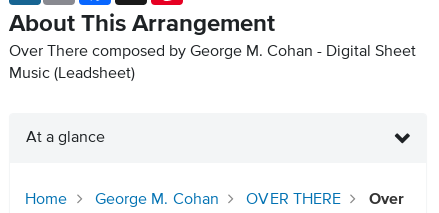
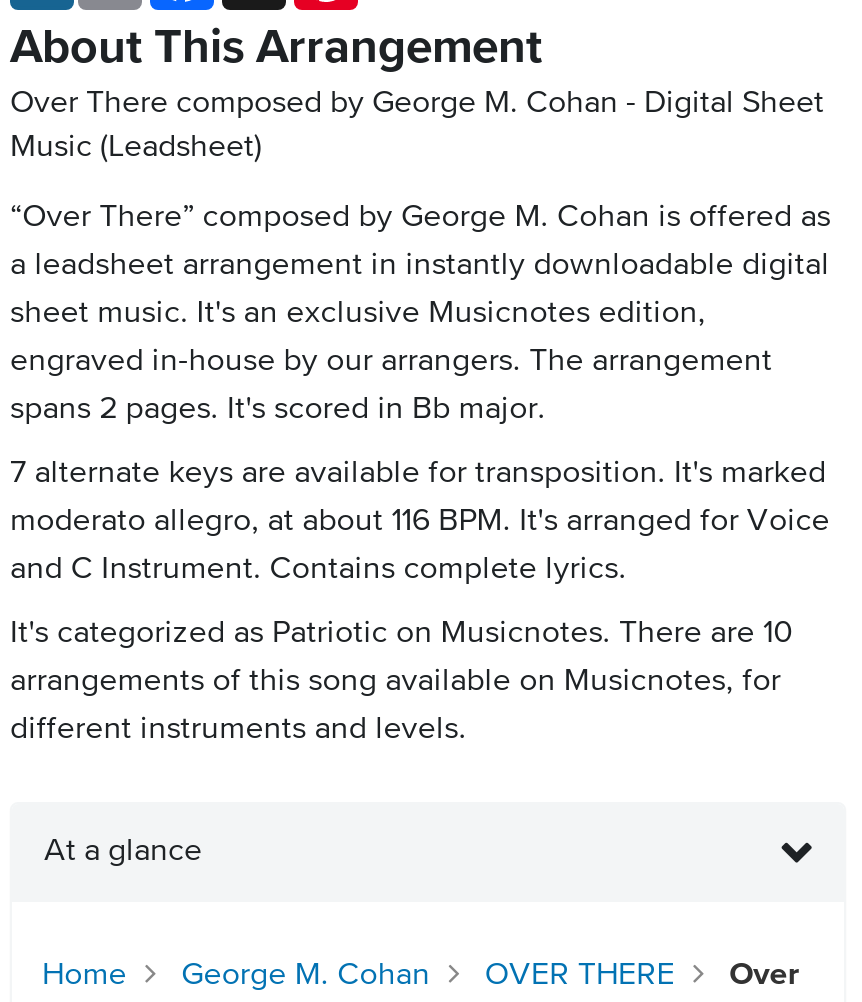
none -> [10,203,831,747] “Over There” composed by George M. Cohan is offered as | a leadsheet arrangement in instantly downloadable digital | sheet music. It's an exclusive Musicnotes edition, | engraved in-house by our arrangers. The arrangement | spans 2 pages. It's scored in Bb major. | 7 alternate keys are available for transposition. It's marked | moderato allegro, at about 116 BPM. It's arranged for Voice | and C Instrument. Contains complete lyrics. | It's categorized as Patriotic on Musicnotes. There are 10 | arrangements of this song available on Musicnotes, for | different instruments and levels.

